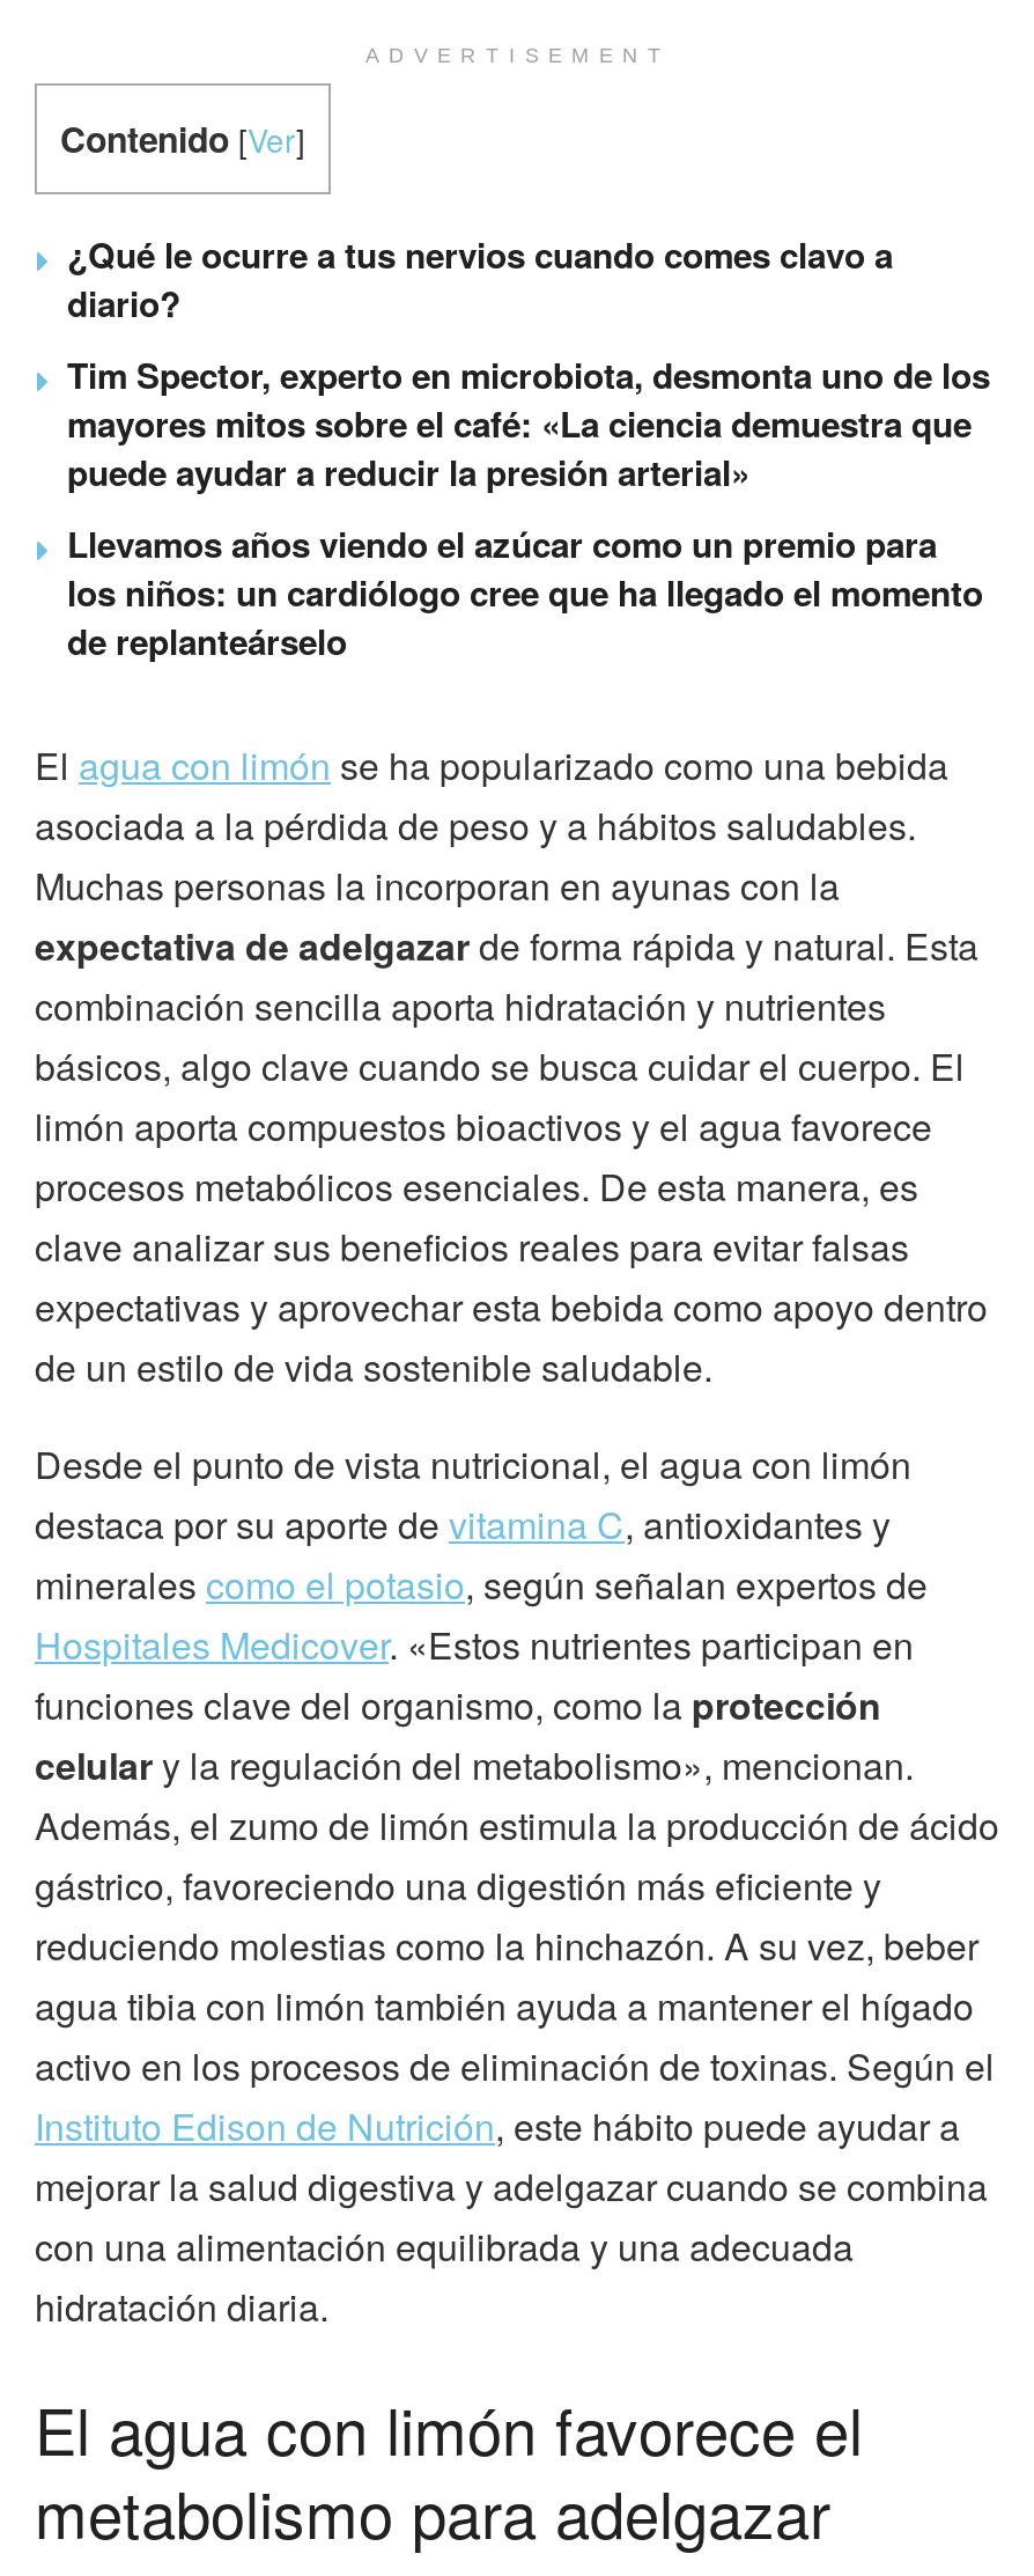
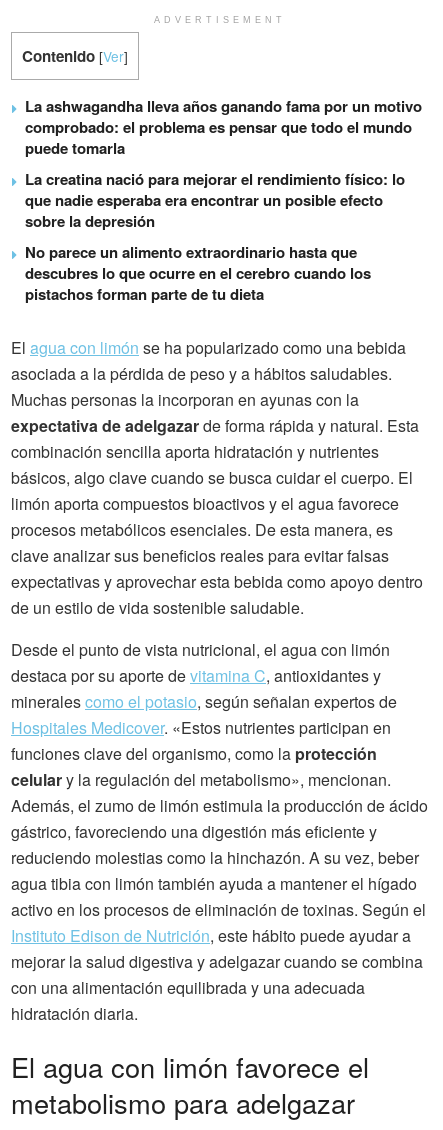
[67,228,990,666] ¿Qué le ocurre a tus nervios cuando comes clavo a | diario? | Tim Spector, experto en microbiota, desmonta uno de los | mayores mitos sobre el café: «La ciencia demuestra que | puede ayudar a reducir la presión arterial» | Llevamos años viendo el azúcar como un premio para | los niños: un cardiólogo cree que ha llegado el momento | de replanteárselo -> [25,95,422,305] La ashwagandha lleva años ganando fama por un motivo | comprobado: el problema es pensar que todo el mundo | puede tomarla | La creatina nació para mejorar el rendimiento físico: lo | que nadie esperaba era encontrar un posible efecto | sobre la depresión | No parece un alimento extraordinario hasta que | descubres lo que ocurre en el cerebro cuando los | pistachos forman parte de tu dieta

